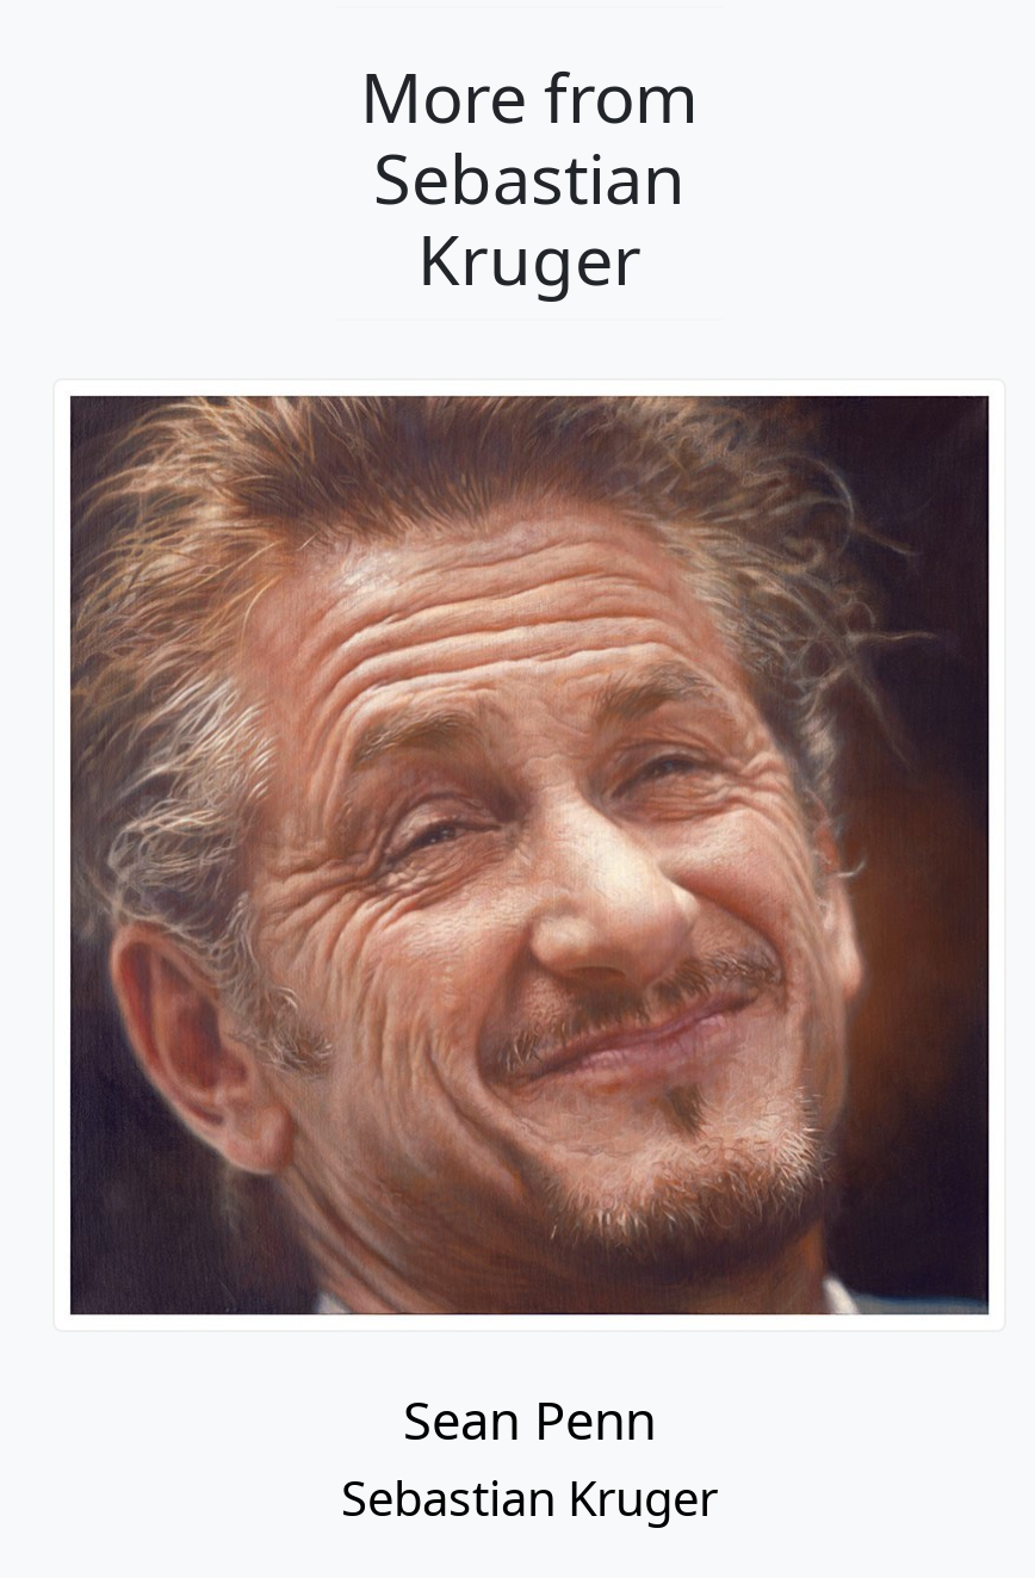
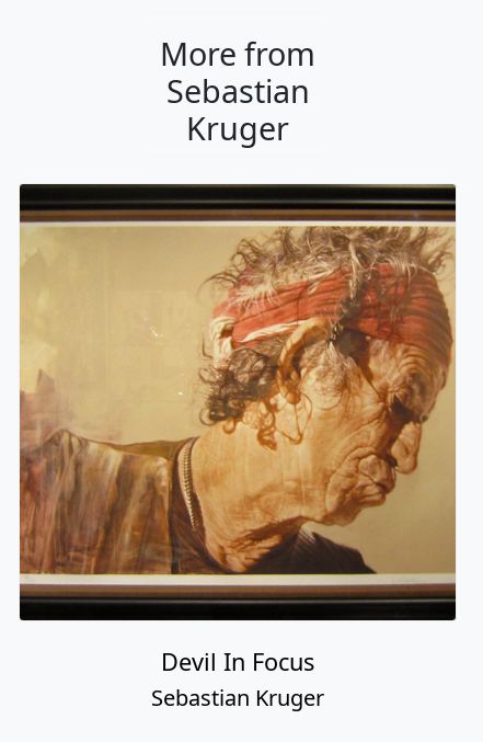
[55,380,1004,1454] [image] | Sean Penn -> [19,183,457,678] [image] | Devil In Focus

